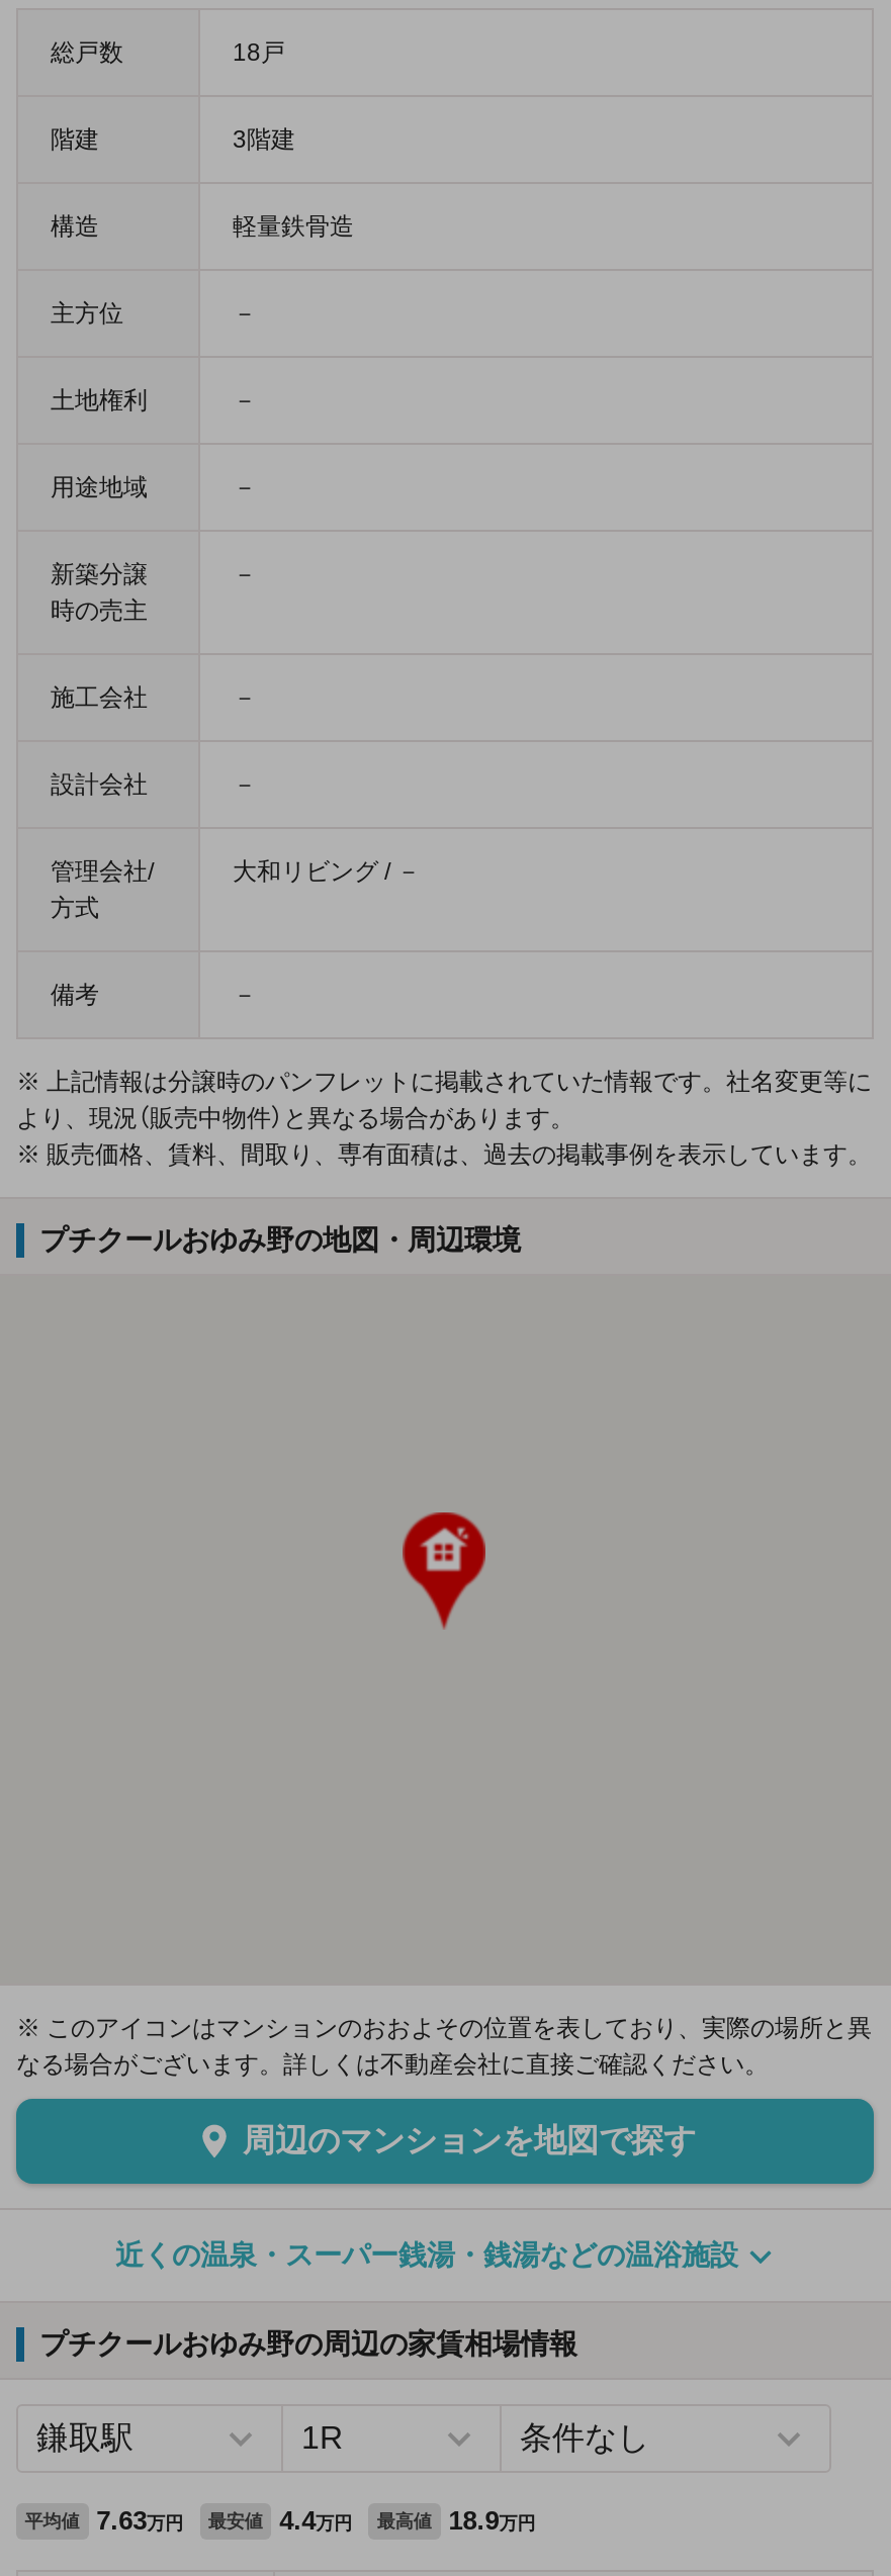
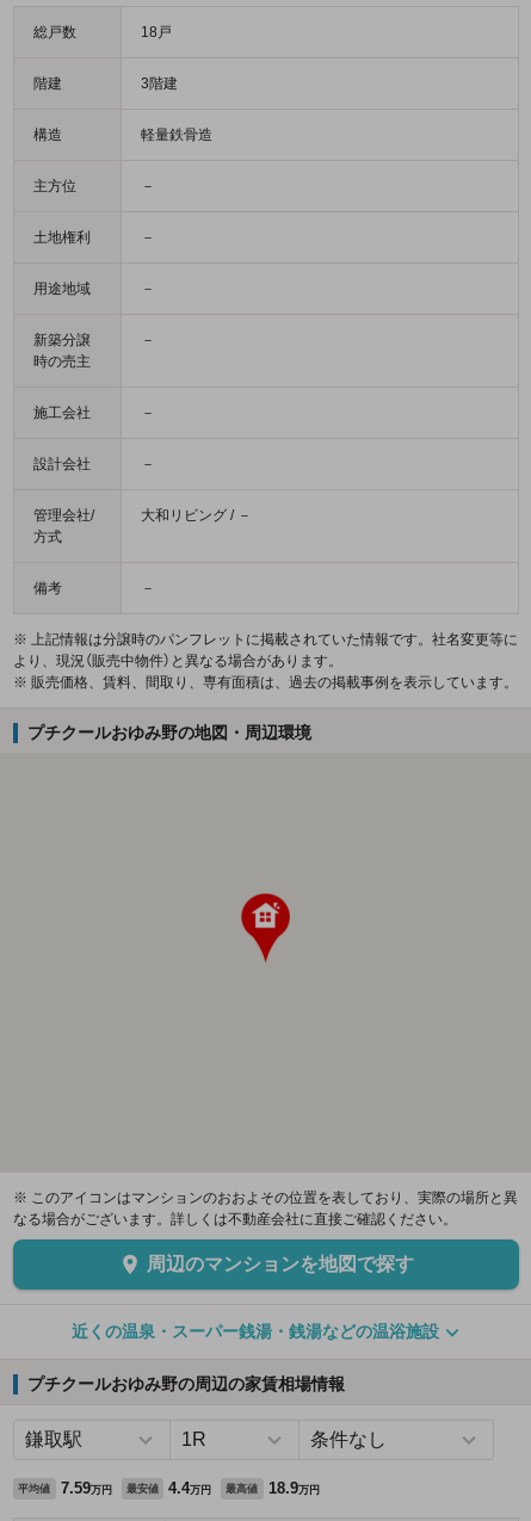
[96,2506,183,2536] 7.63万円 -> [60,1480,112,1498] 7.59万円

